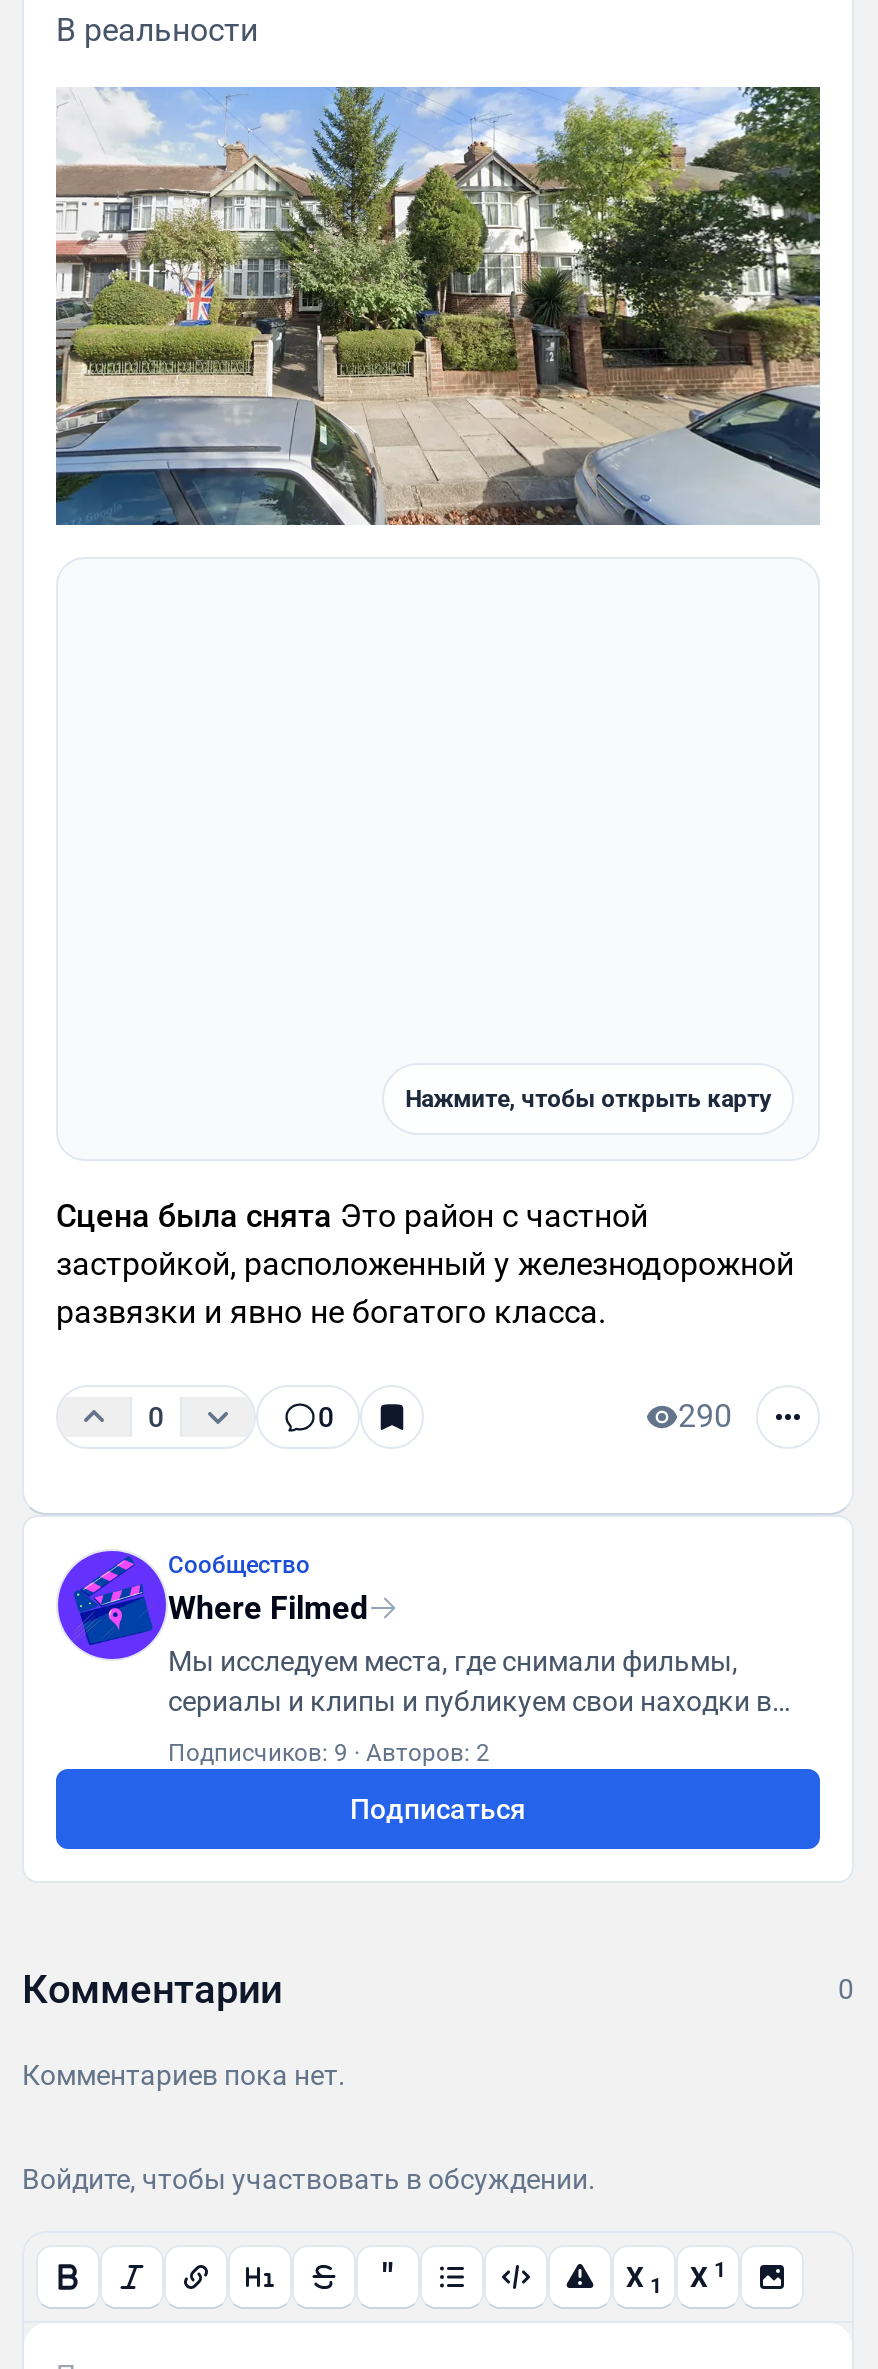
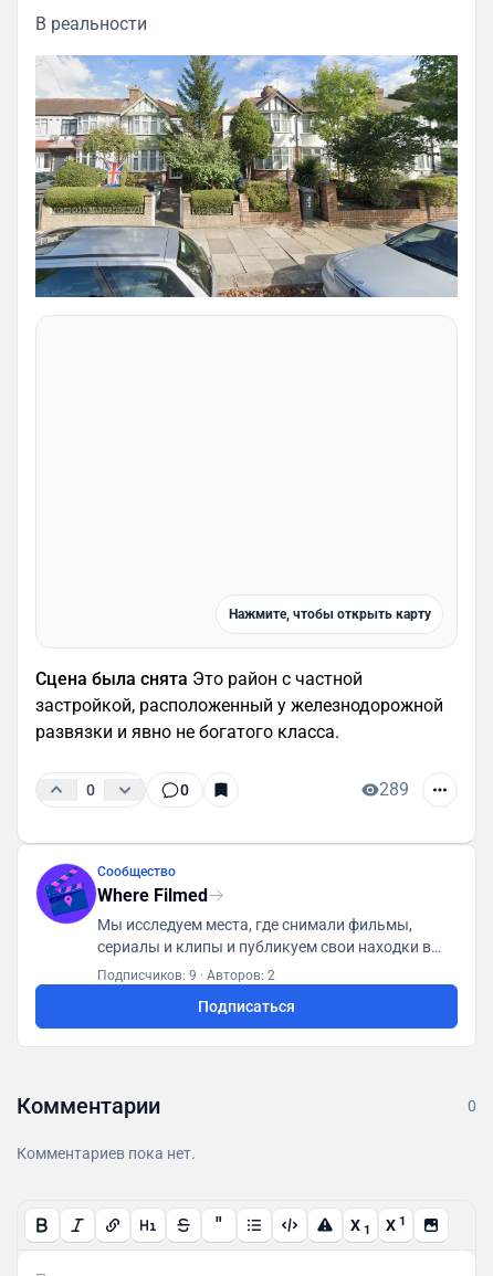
[678,1397,732,1435] 290 -> [379,779,409,800] 289
[22,2163,596,2195] Войдите, чтобы участвовать в обсуждении. -> none

